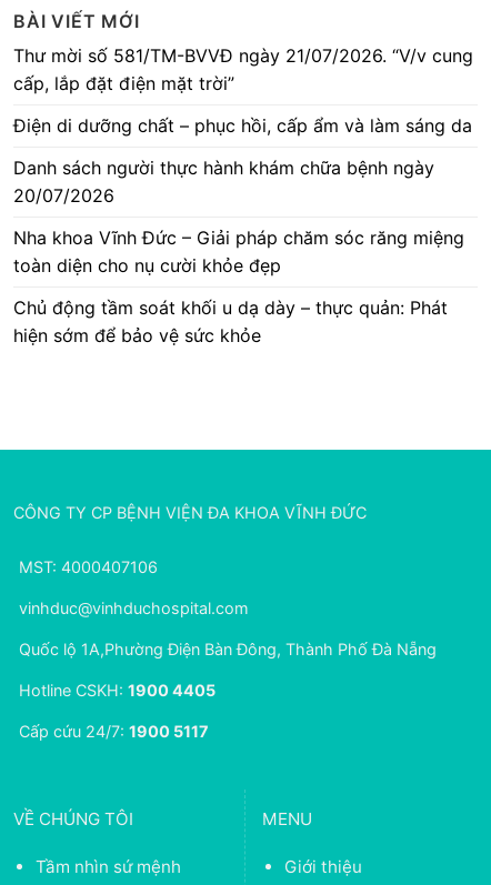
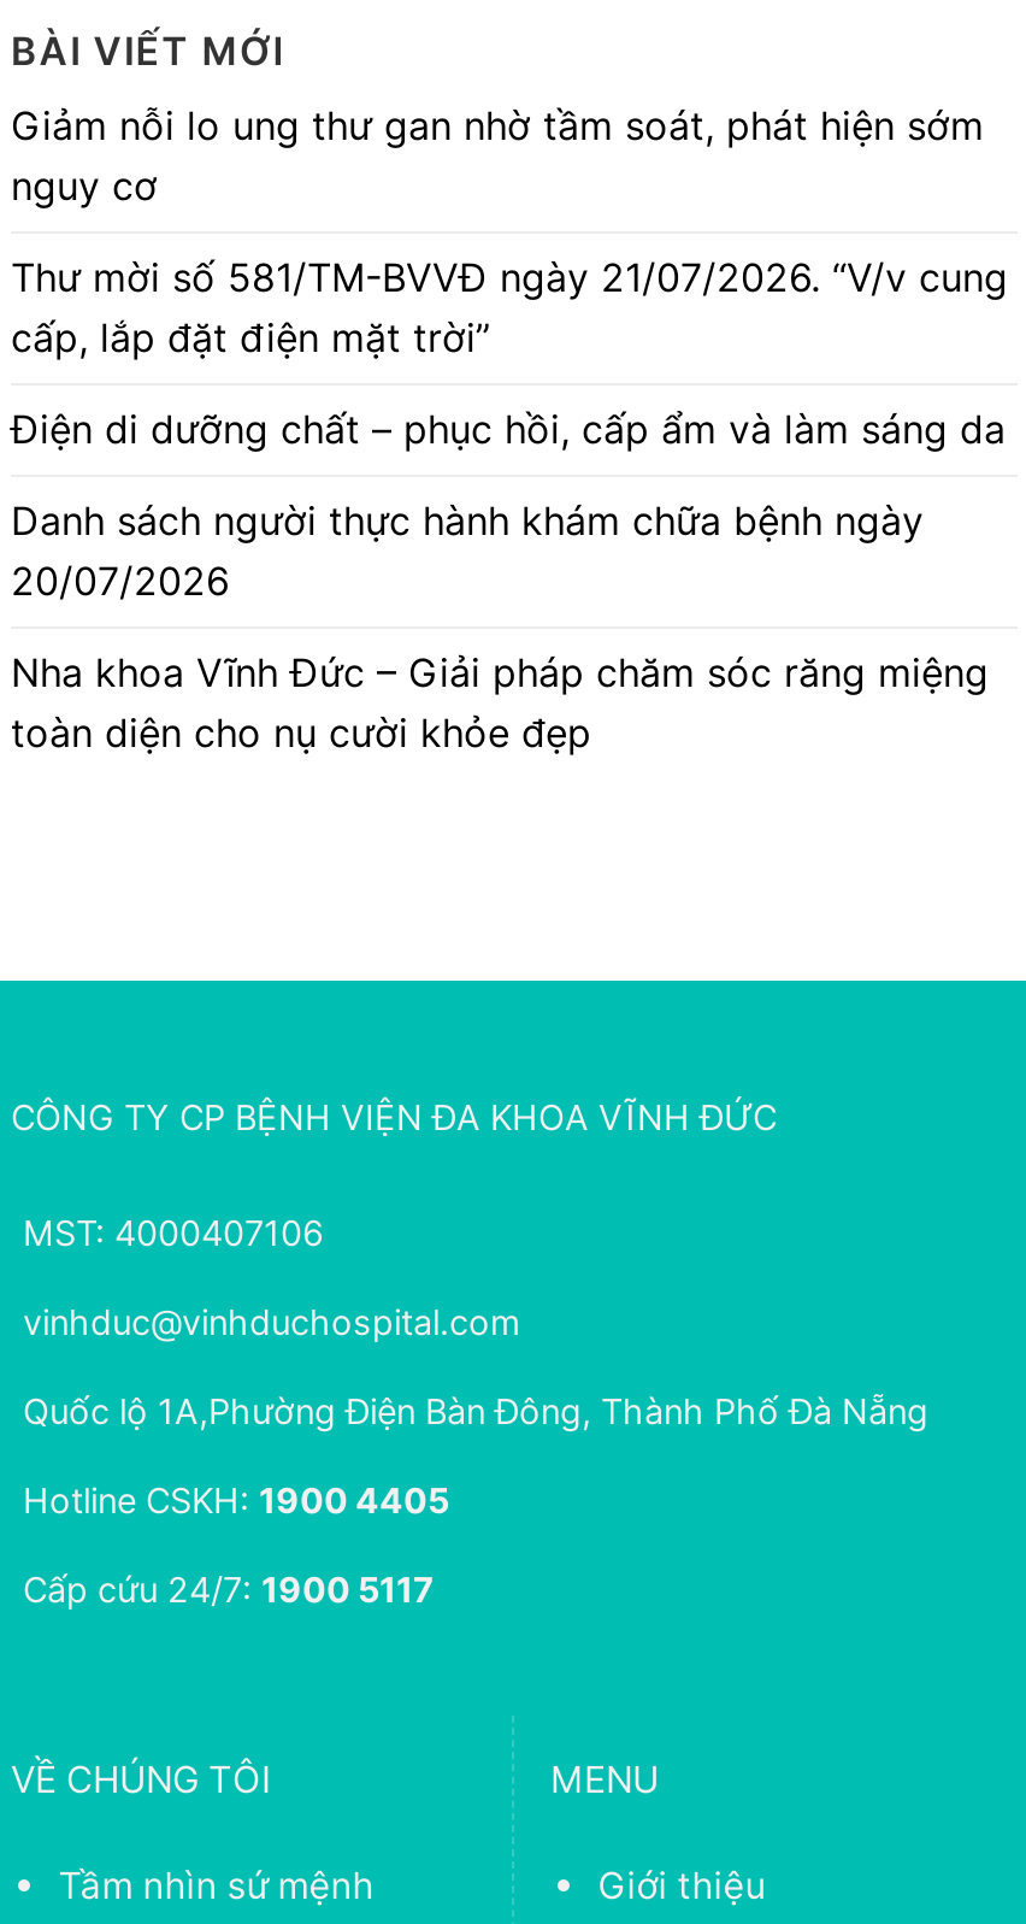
none -> [11,100,984,209] Giảm nỗi lo ung thư gan nhờ tầm soát, phát hiện sớm | nguy cơ
moved [13,45,473,277] -> [11,252,1008,756]: Thư mời số 581/TM-BVVĐ ngày 21/07/2026. “V/v cung | cấp, lắp đặt điện mặt trời” | Điện di dưỡng chất – phục hồi, cấp ẩm và làm sáng da | Danh sách người thực hành khám chữa bệnh ngày | 20/07/2026 | Nha khoa Vĩnh Đức – Giải pháp chăm sóc răng miệng | toàn diện cho nụ cười khỏe đẹp
[13,297,448,347] Chủ động tầm soát khối u dạ dày – thực quản: Phát | hiện sớm để bảo vệ sức khỏe -> none

